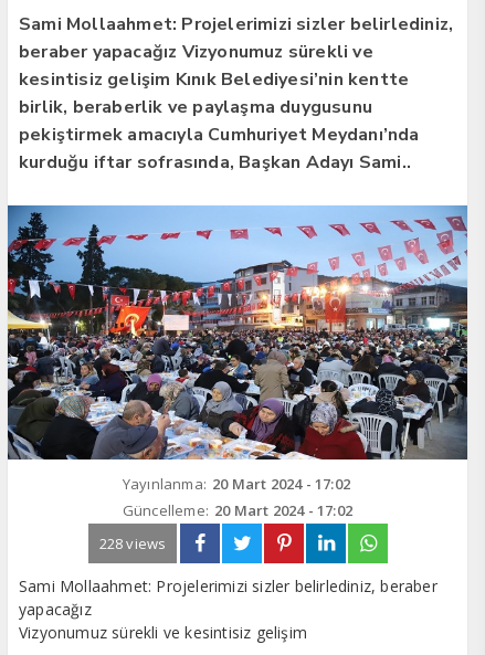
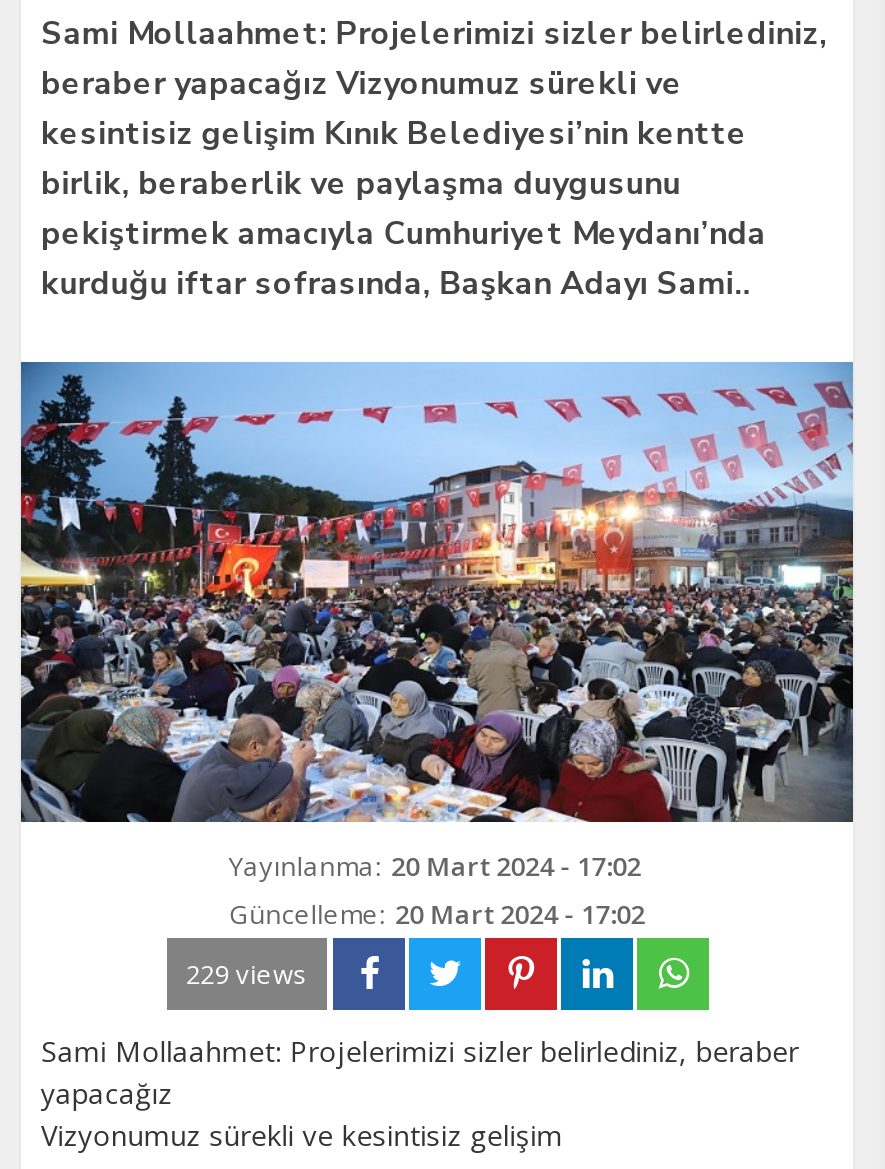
[99,534,166,554] 228 views -> [186,956,308,992] 229 views

